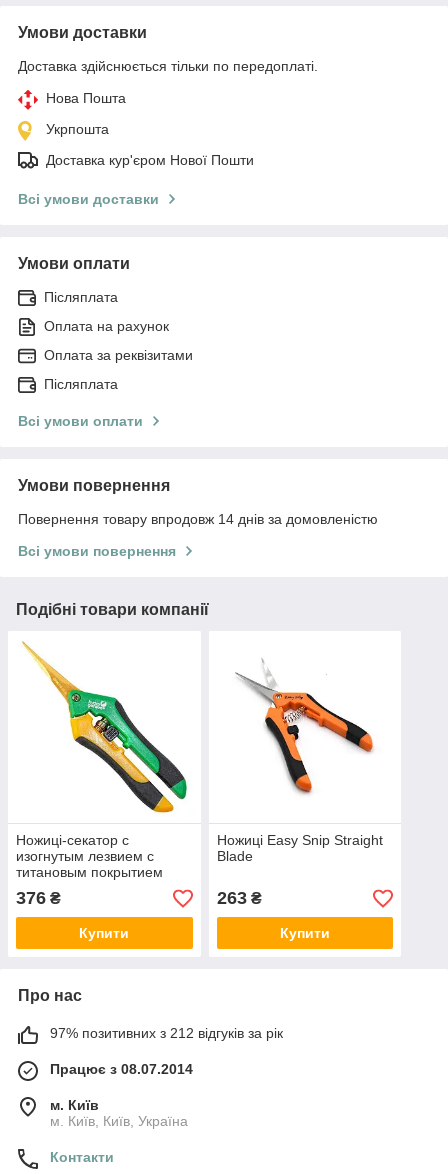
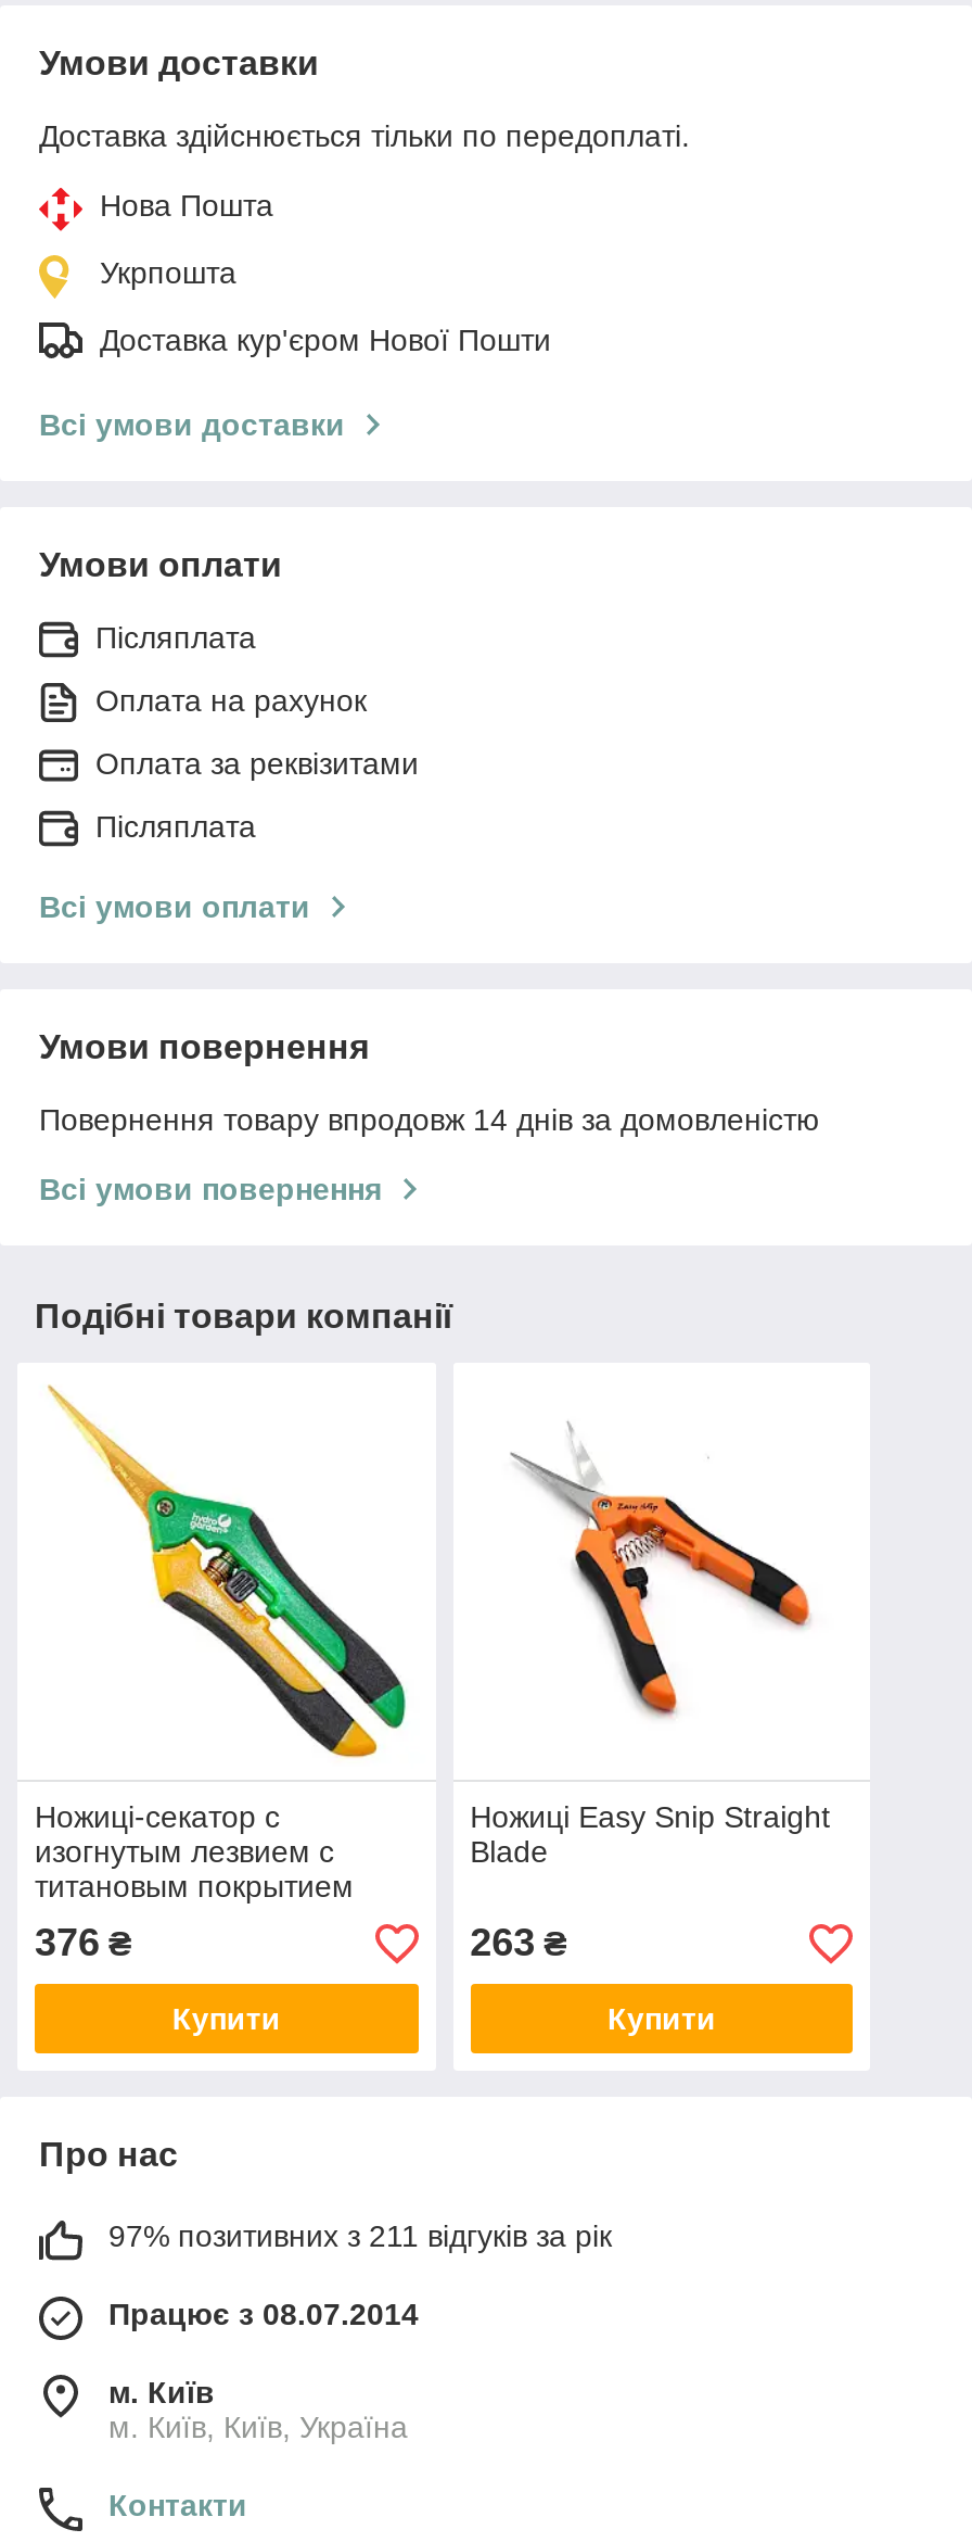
[50,1025,283,1041] 97% позитивних з 212 відгуків за рік -> [108,2219,612,2254] 97% позитивних з 211 відгуків за рік

